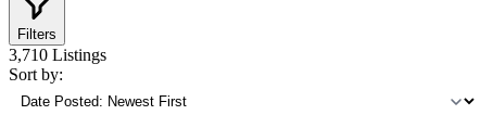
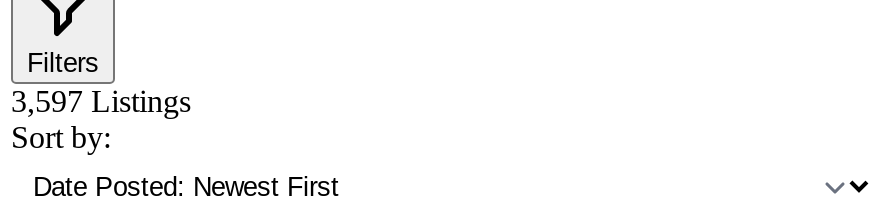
[9,45,106,64] 3,710Listings -> [11,83,191,117] 3,597Listings

